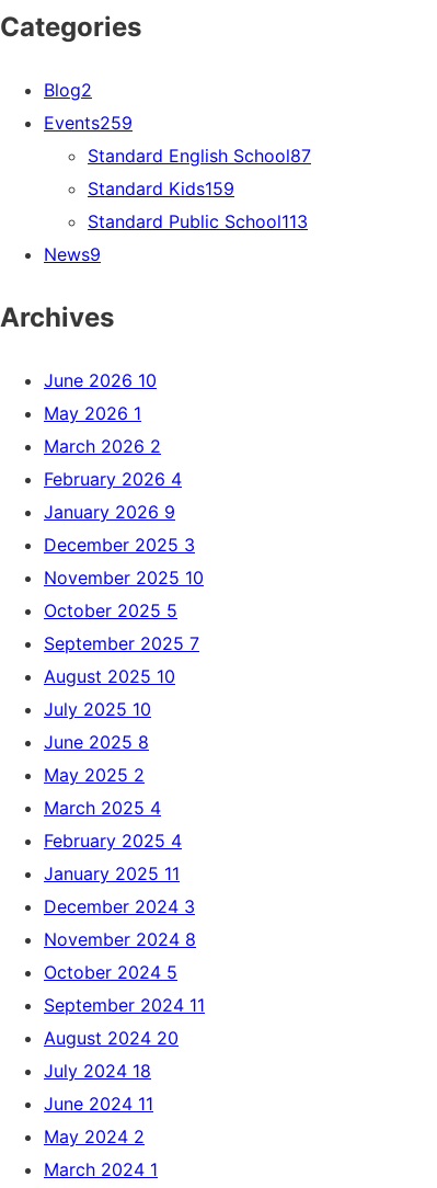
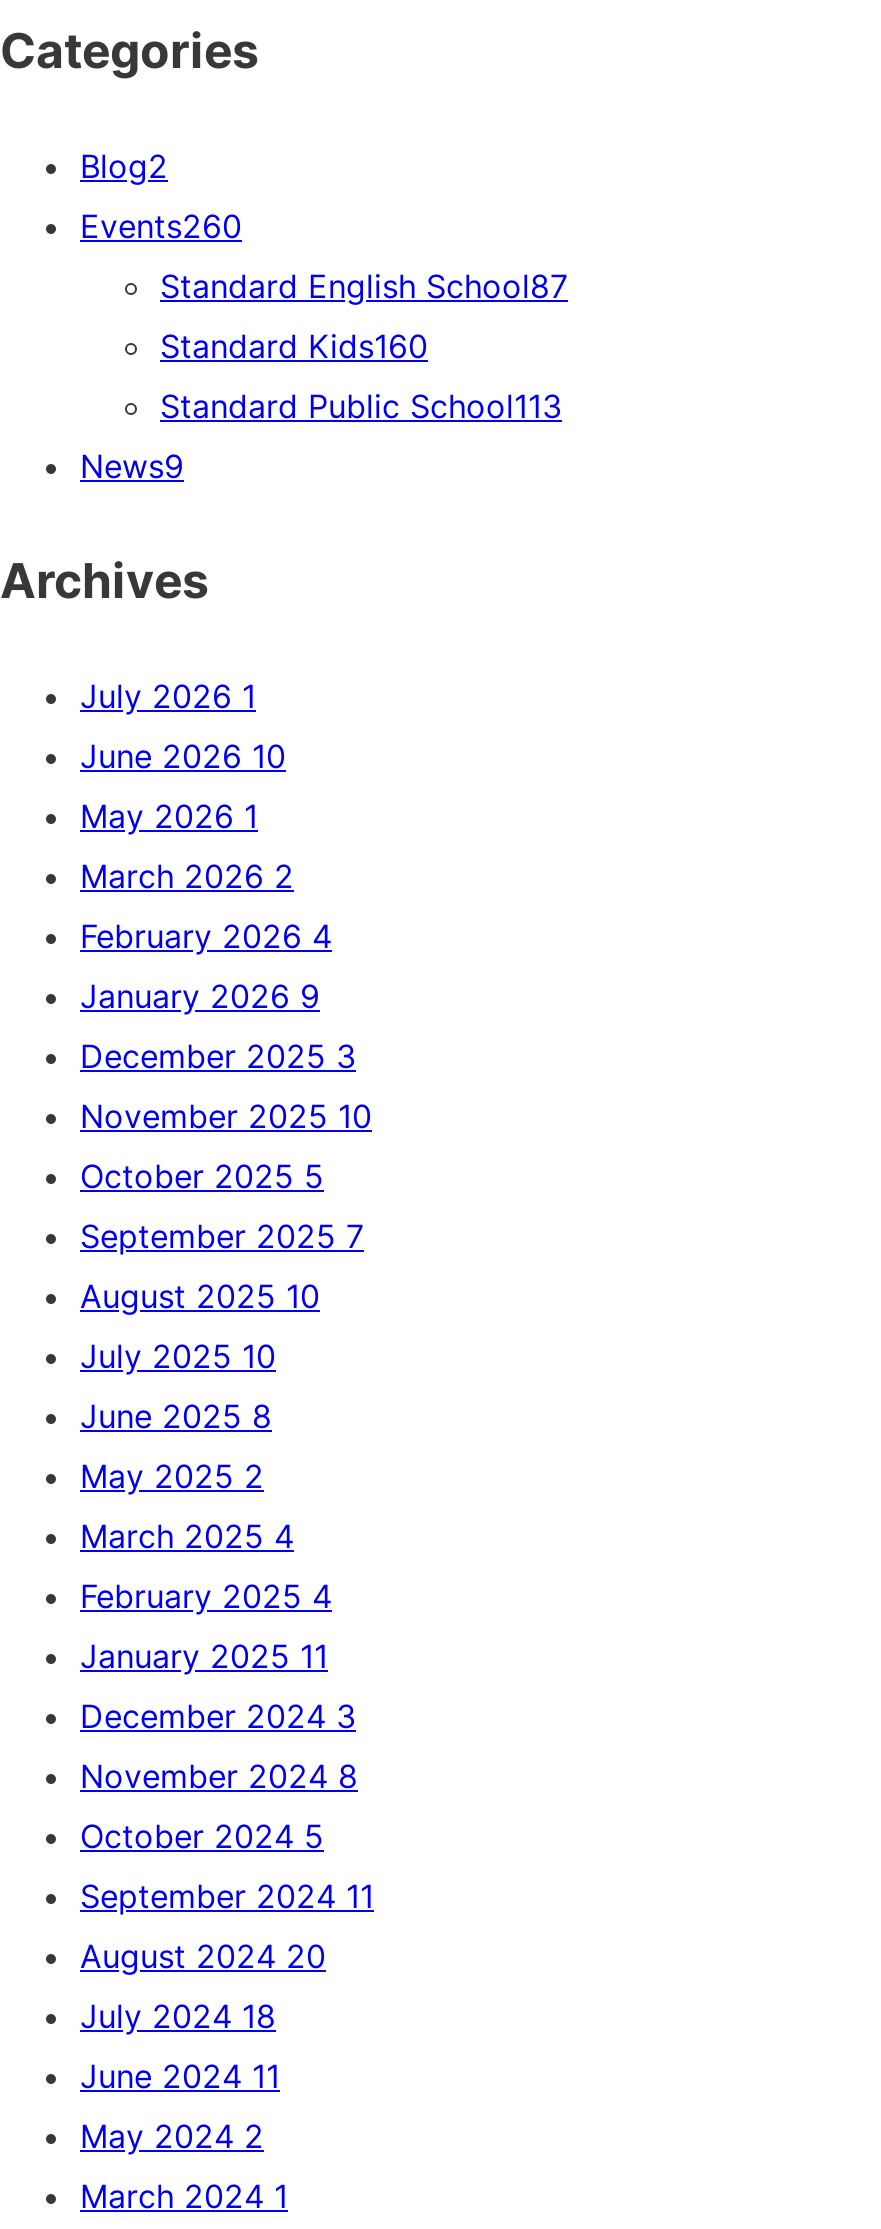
[44,112,133,134] Events259 -> [80,206,242,246] Events260
[88,177,234,199] Standard Kids159 -> [160,326,428,366] Standard Kids160
none -> [80,676,256,716] July 2026 1

